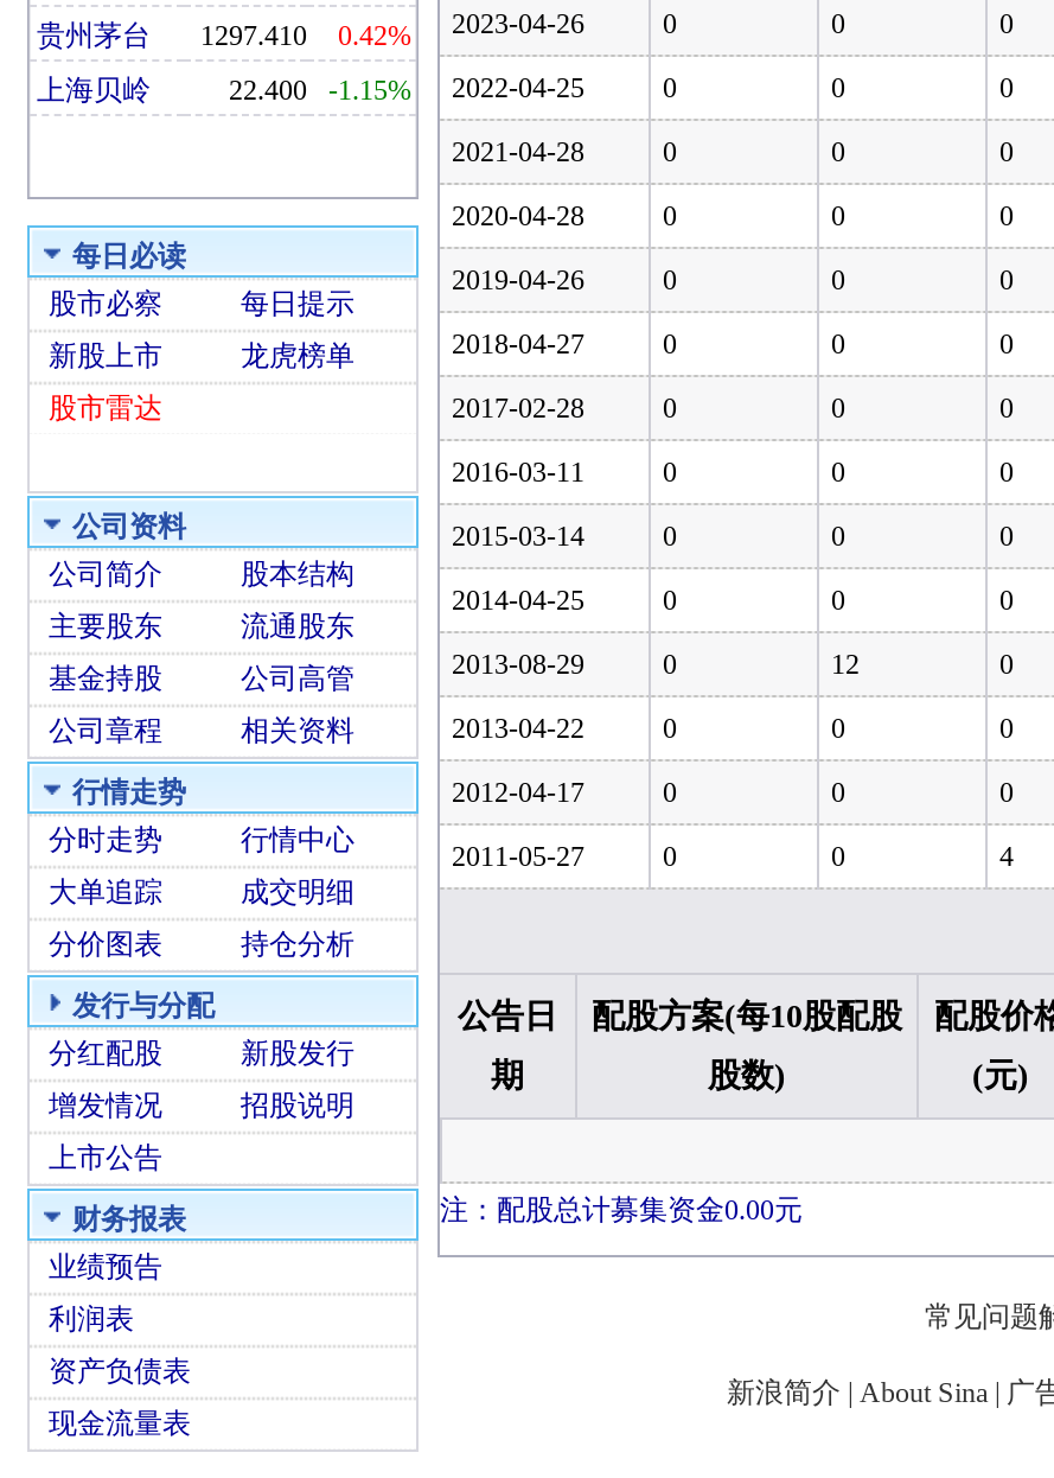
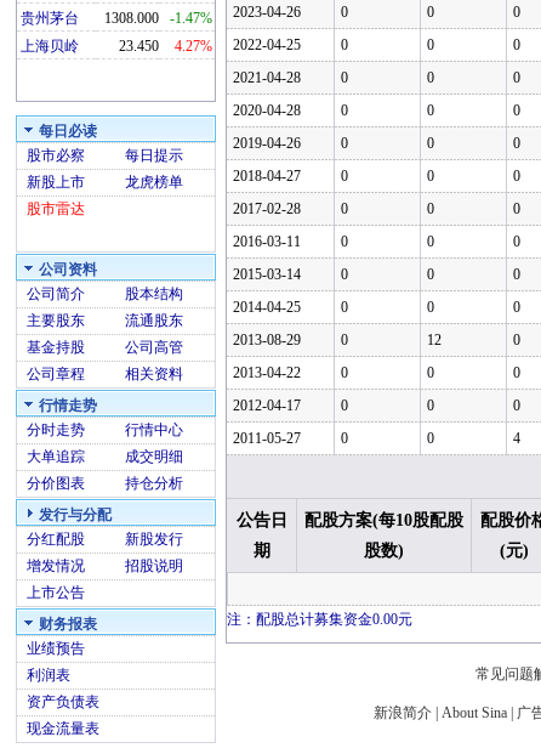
[200,19,307,52] 1297.410 -> [104,10,159,27] 1308.000
[338,19,411,52] 0.42% -> [170,10,212,27] -1.47%
[229,74,307,107] 22.400 -> [119,38,159,55] 23.450
[328,74,411,107] -1.15% -> [175,38,212,55] 4.27%

